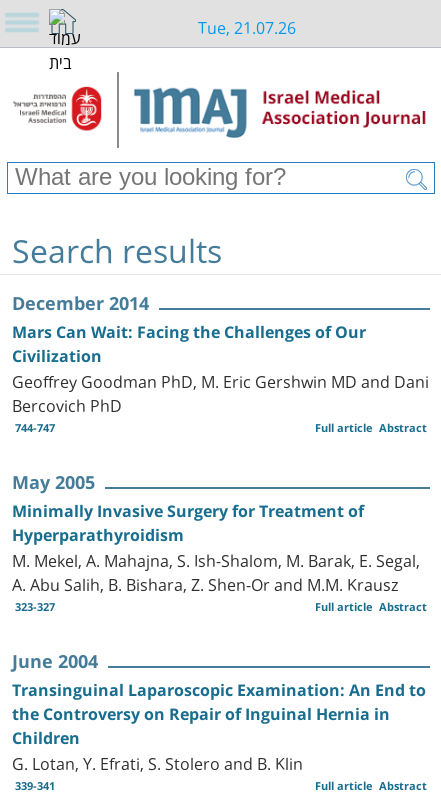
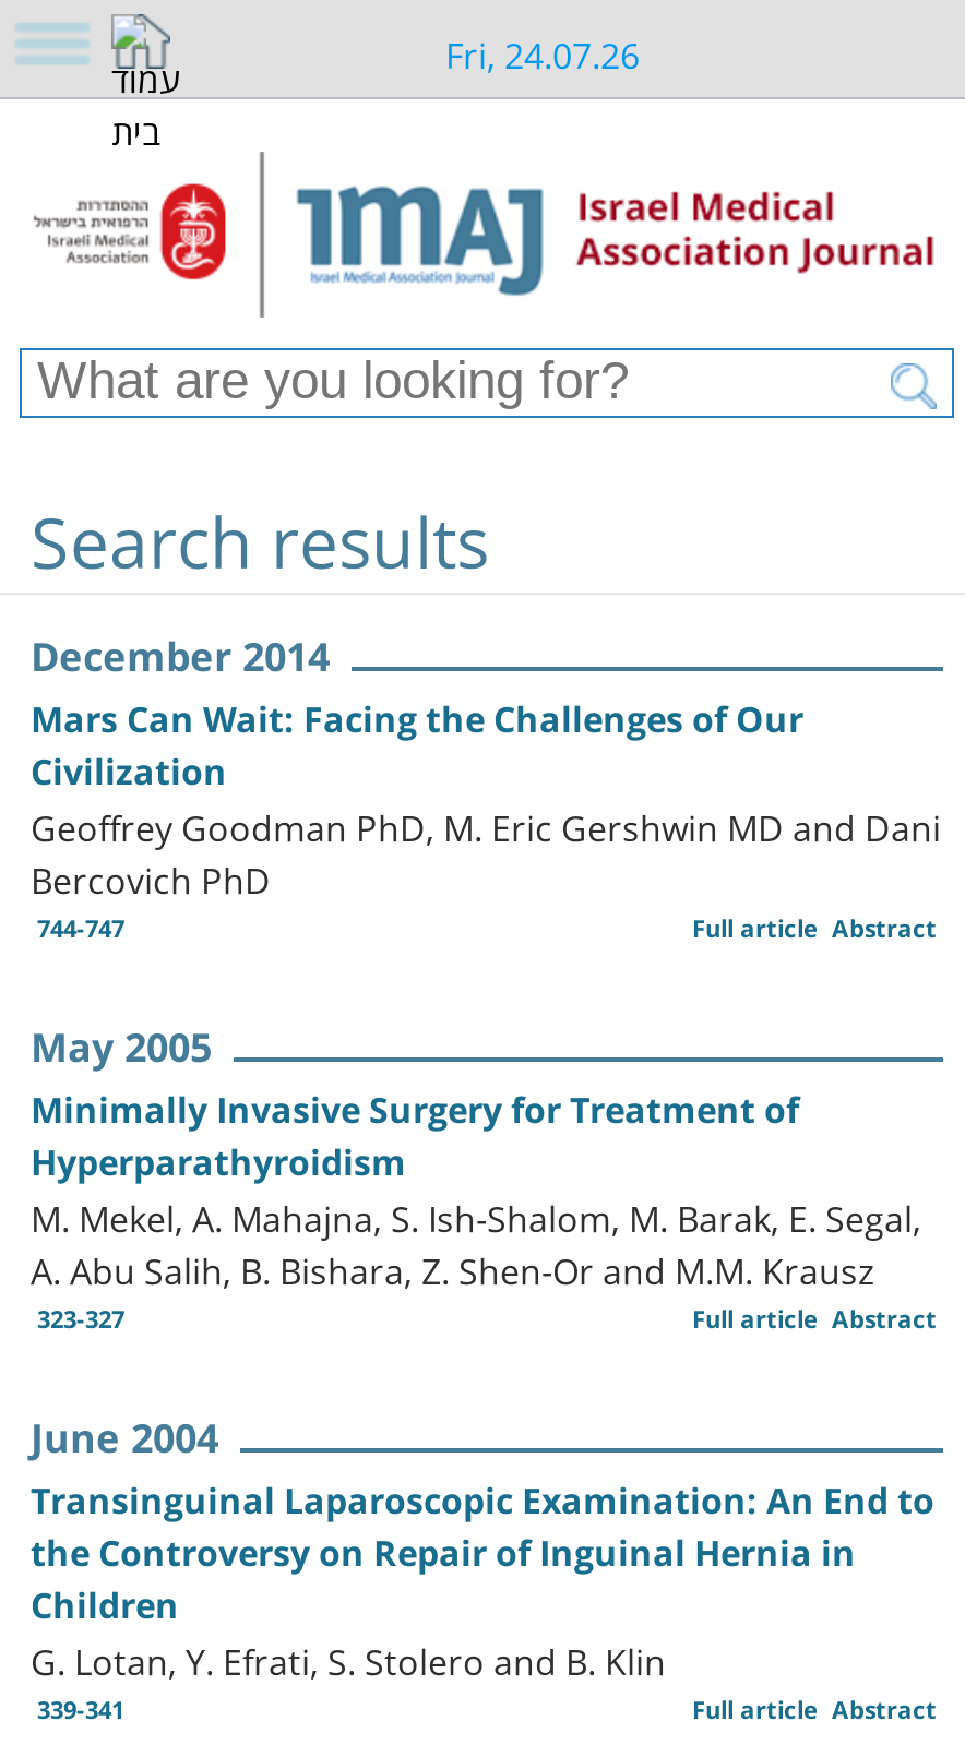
[197,9,295,42] Tue, 21.07.26 -> [445,14,640,86] Fri, 24.07.26

